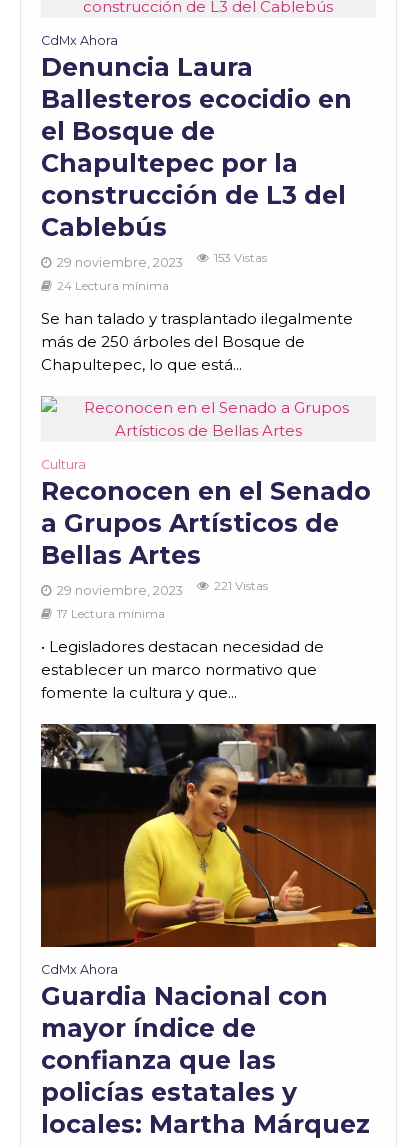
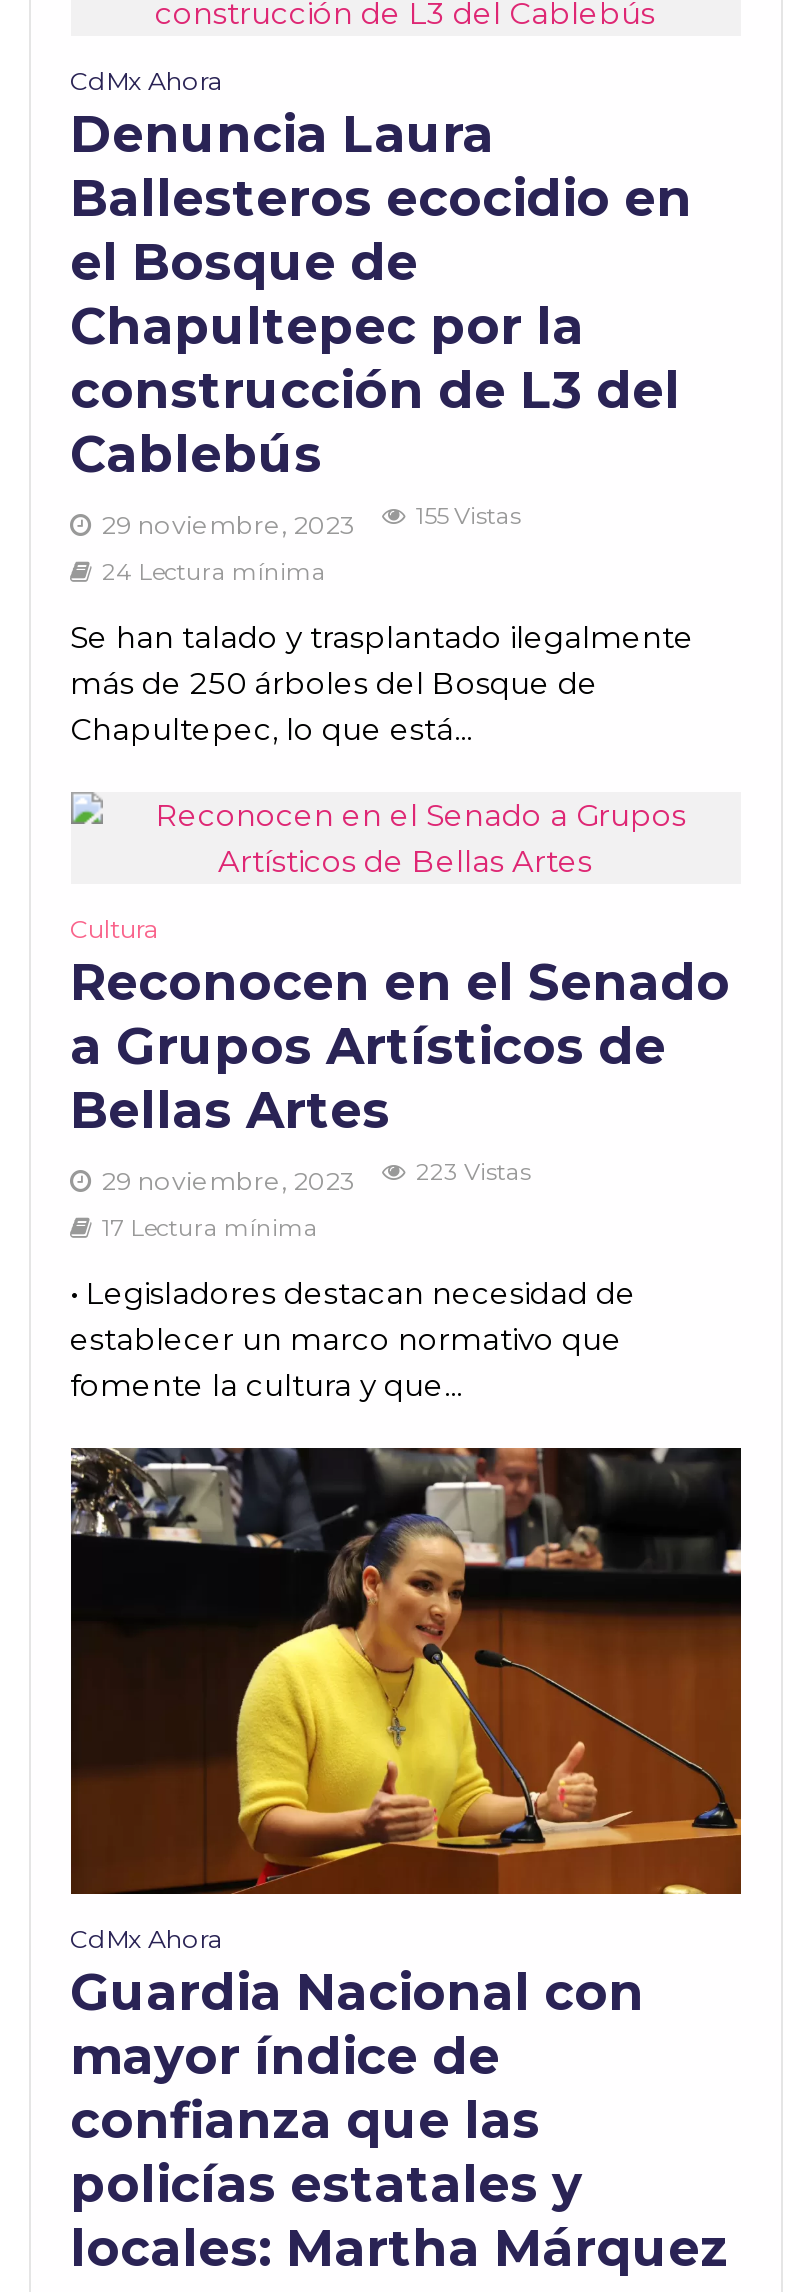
[213,251,266,265] 153 Vistas -> [416,503,520,531] 155 Vistas
[213,579,267,593] 221 Vistas -> [416,1159,530,1187] 223 Vistas

